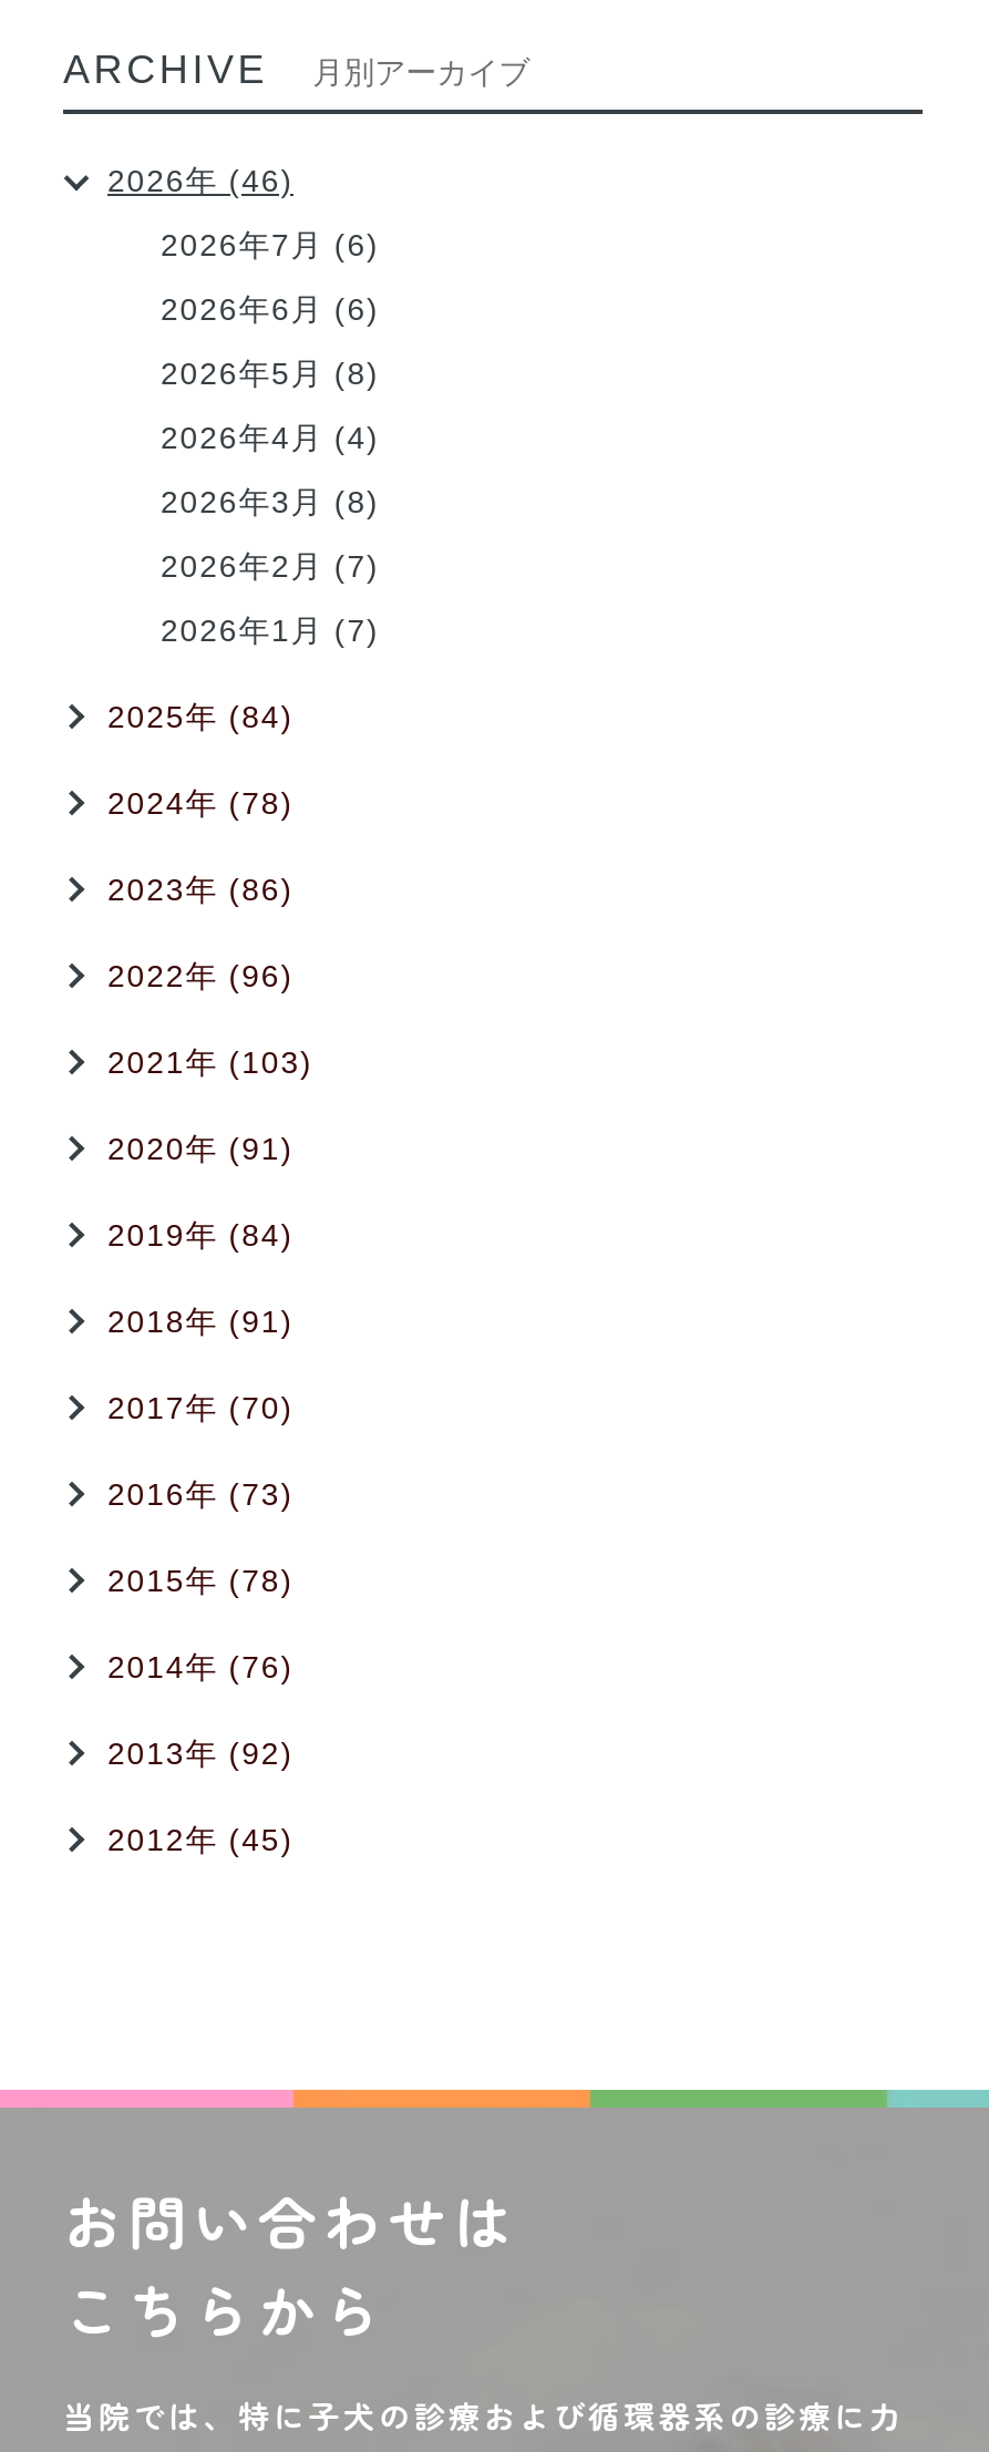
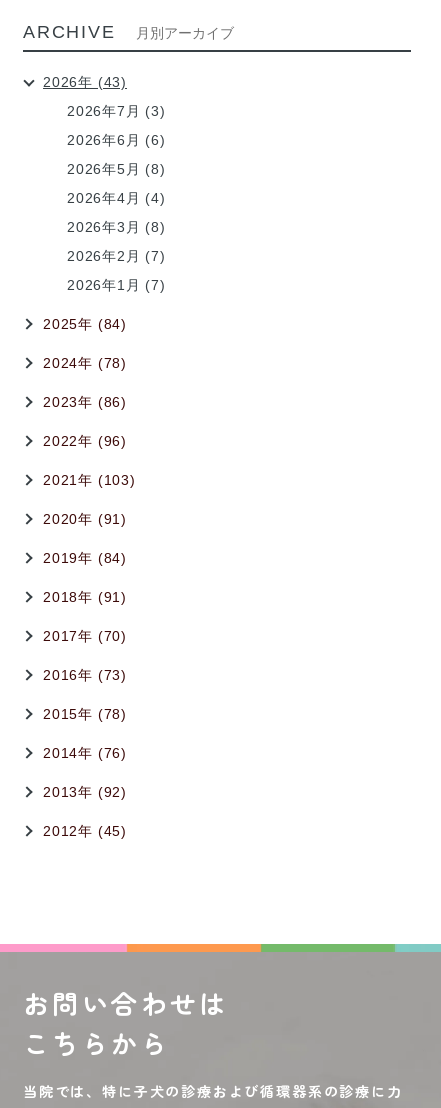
[107,162,293,197] 2026年 (46) -> [43,73,127,89] 2026年 (43)
[161,226,379,261] 2026年7月 (6) -> [67,102,166,118] 2026年7月 (3)

